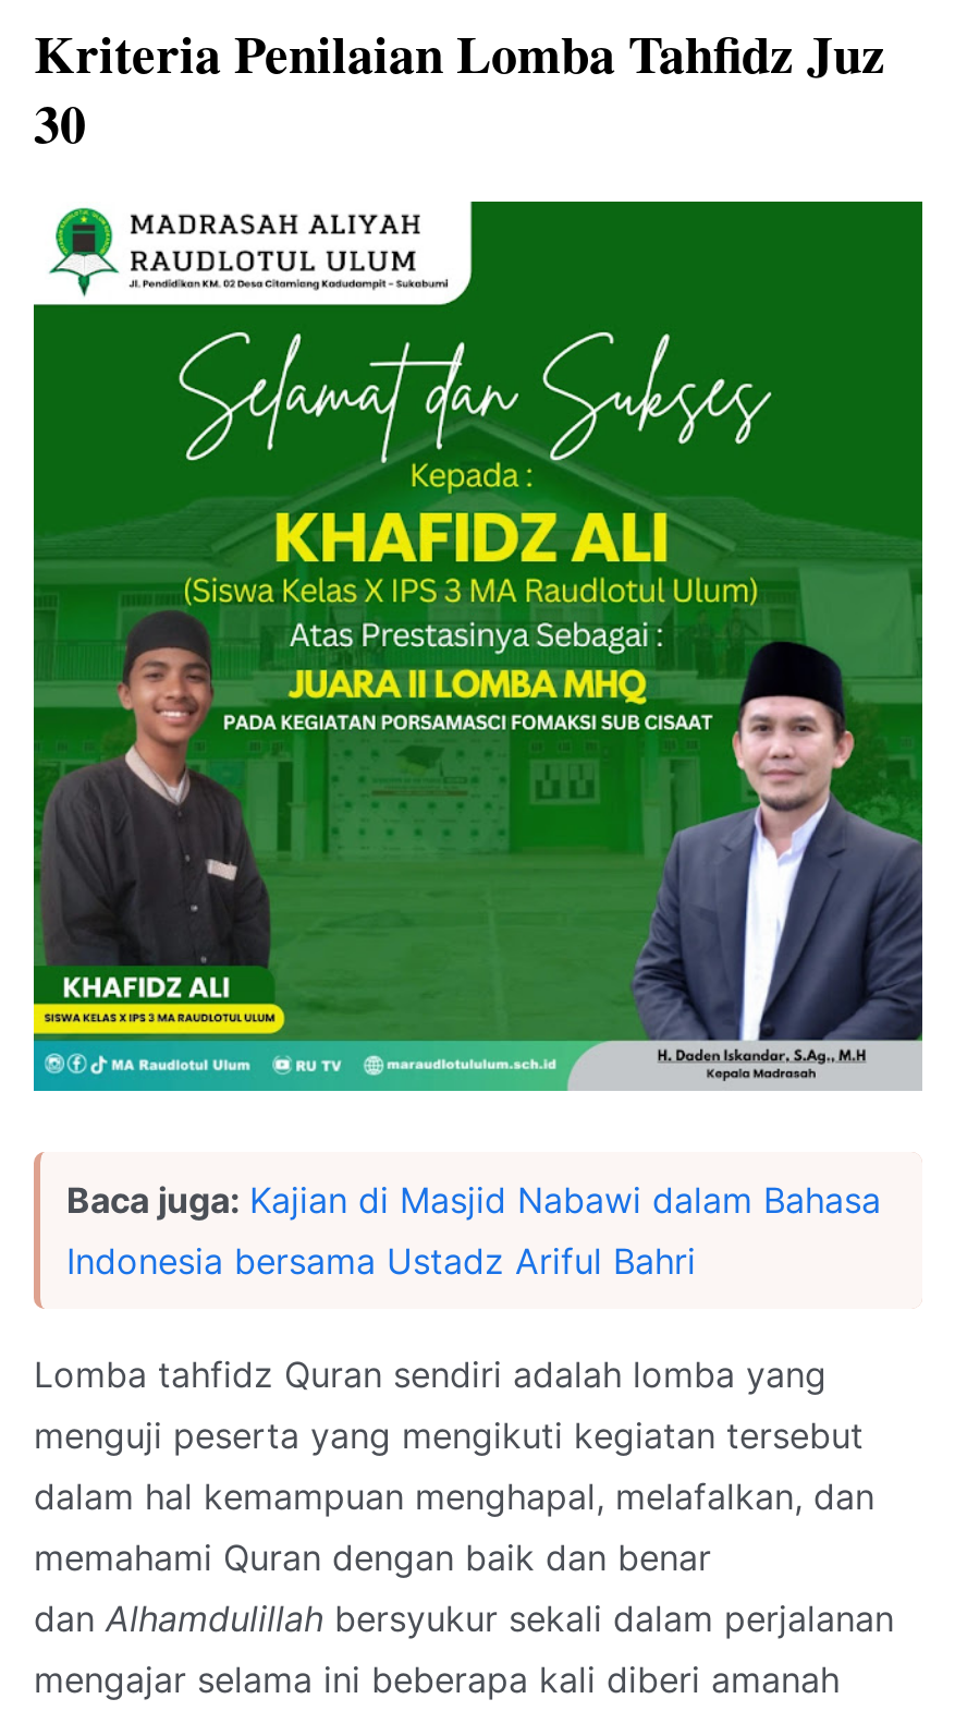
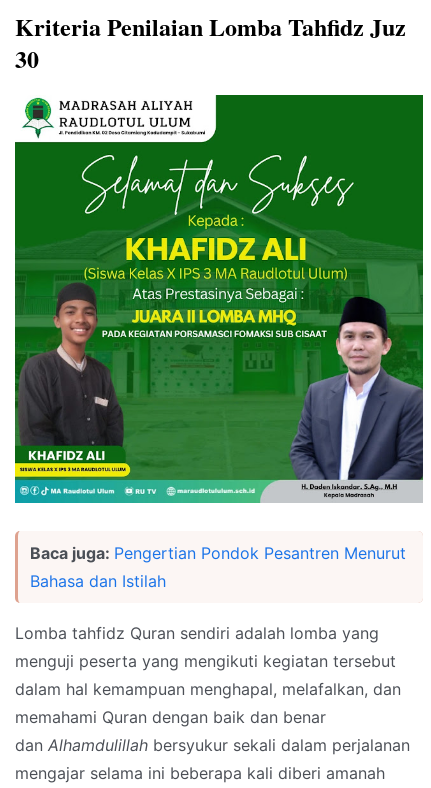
[66,1178,881,1283] Baca juga: Kajian di Masjid Nabawi dalam Bahasa | Indonesia bersama Ustadz Ariful Bahri -> [30,543,406,591] Baca juga: Pengertian Pondok Pesantren Menurut | Bahasa dan Istilah

